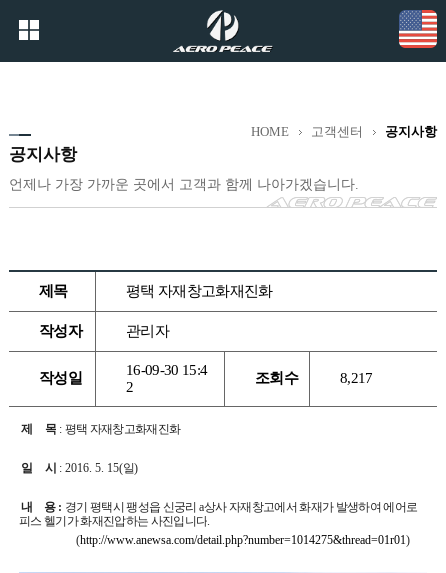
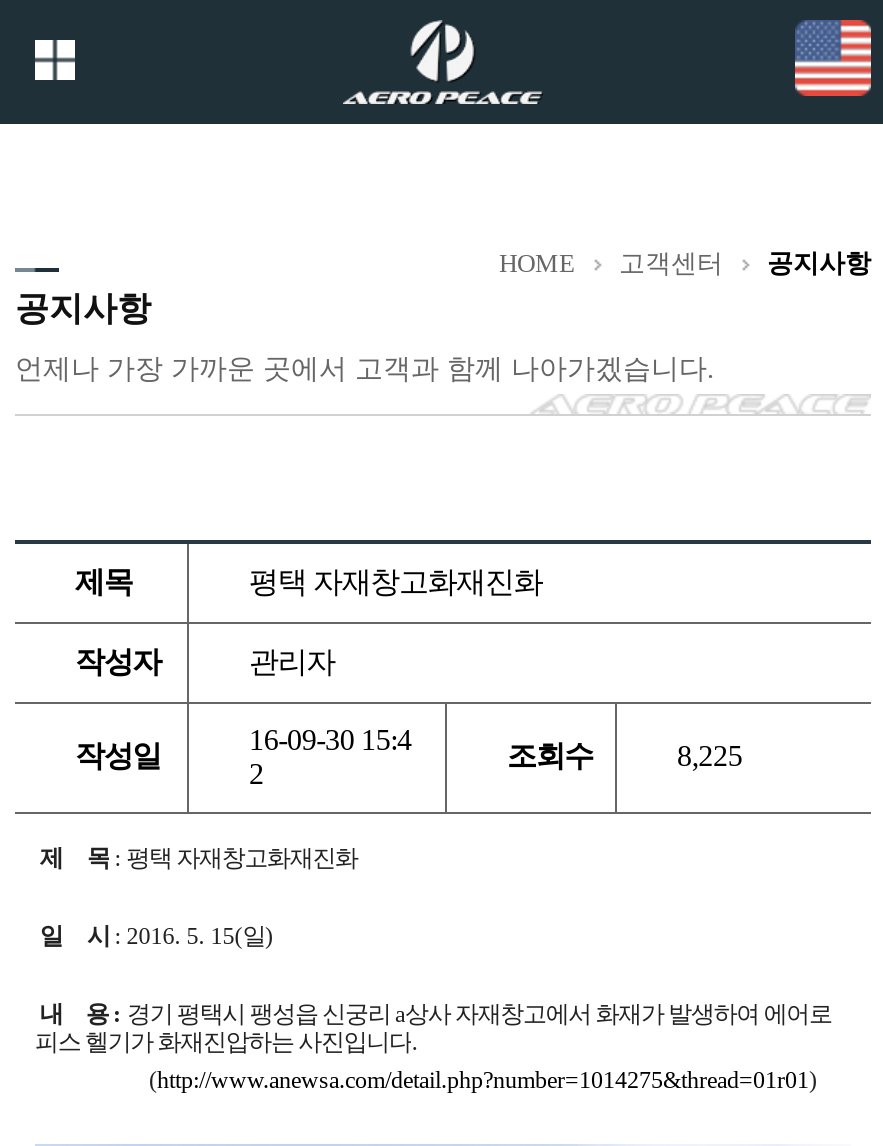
[340,370,373,386] 8,217 -> [677,740,742,772] 8,225

